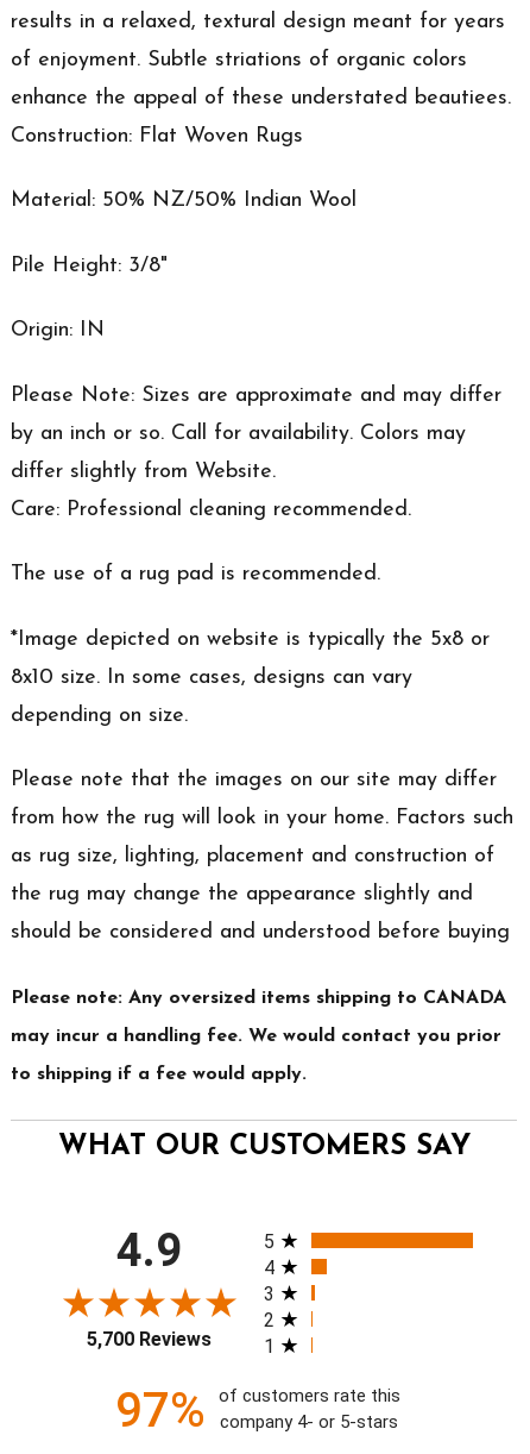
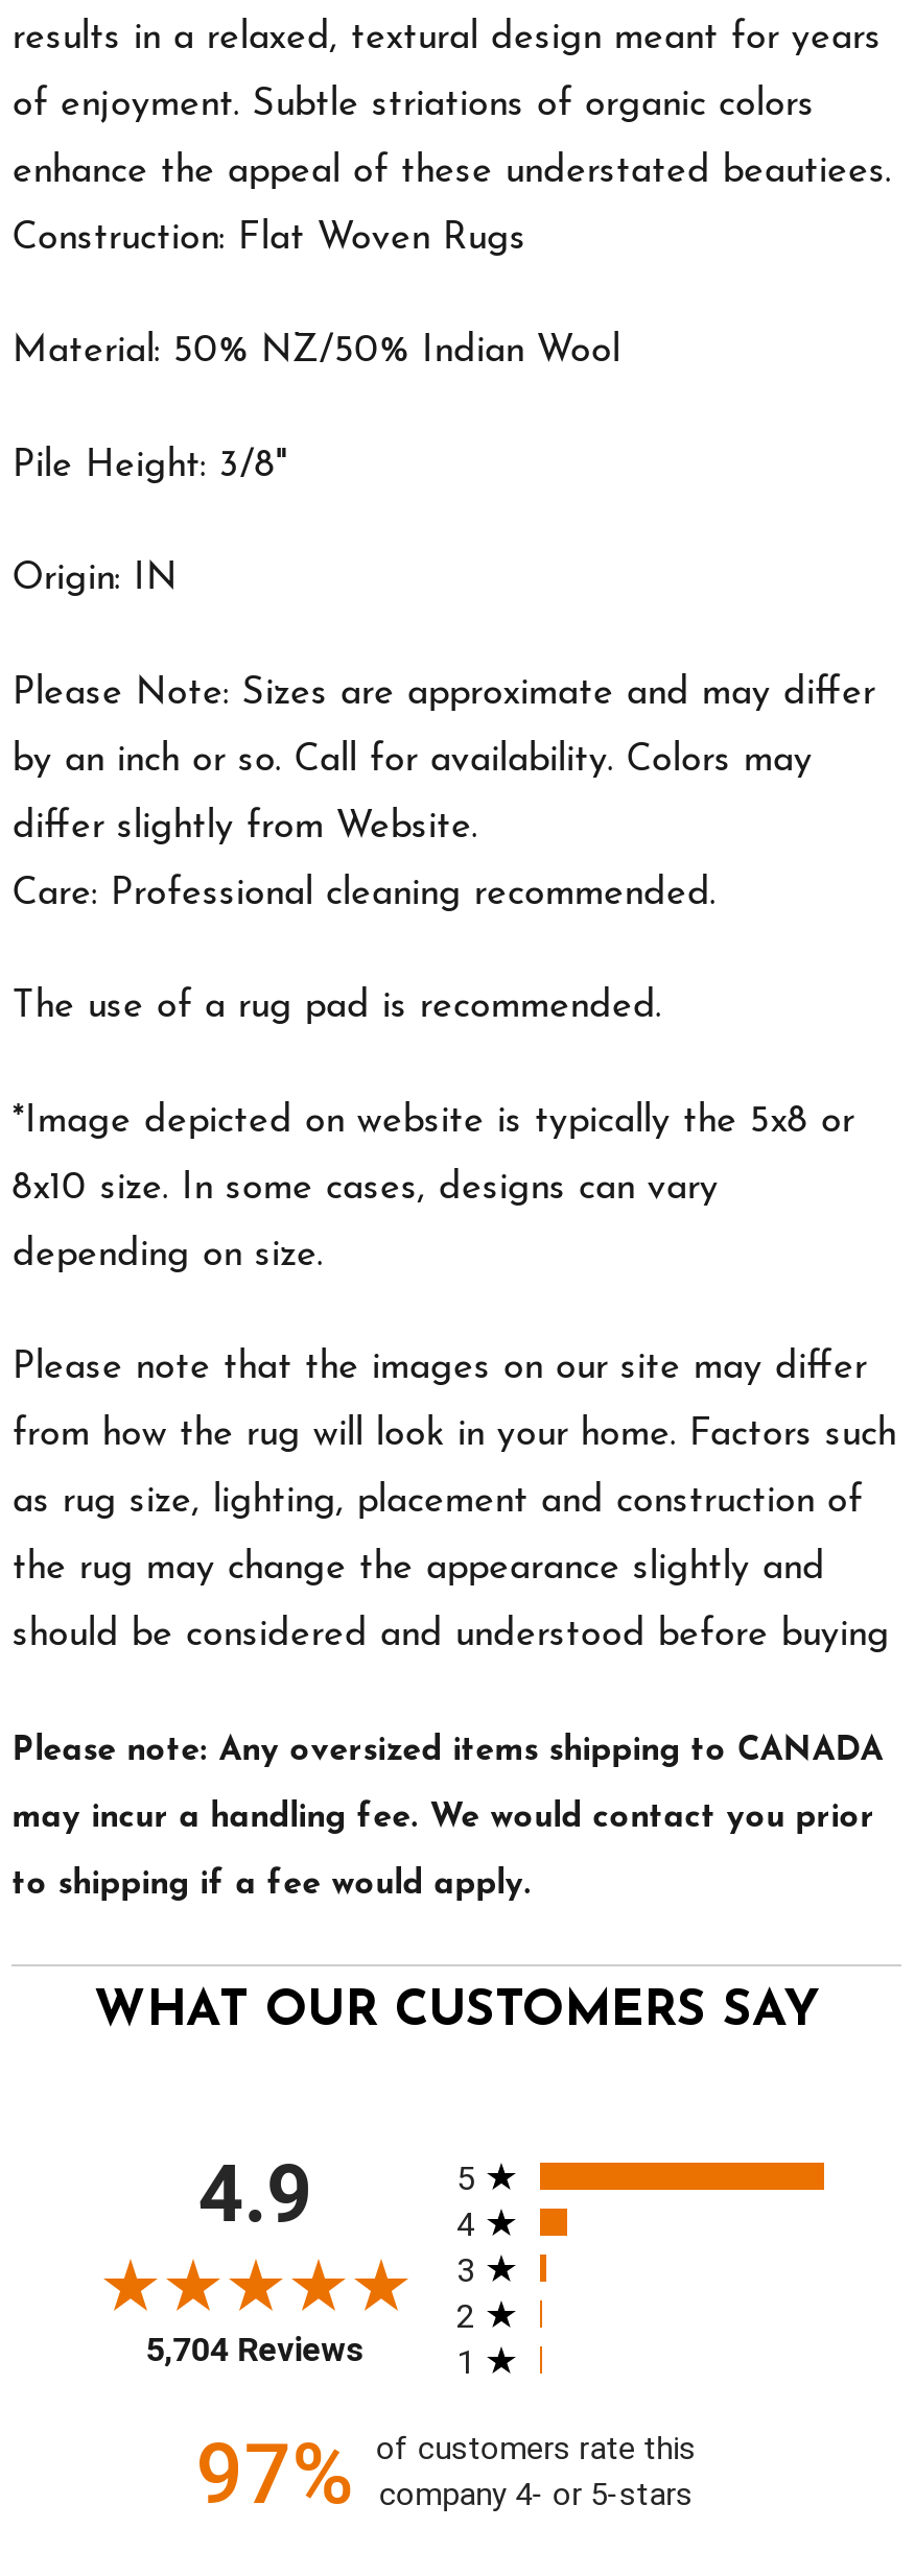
[87,1328,212,1351] 5,700 Reviews -> [145,2330,365,2370] 5,704 Reviews

